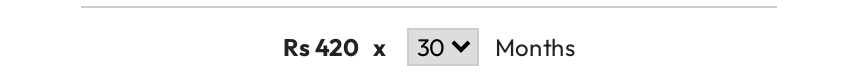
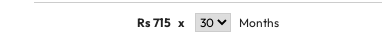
[283,33,385,63] Rs 420 x -> [137,15,184,30] Rs 715 x

